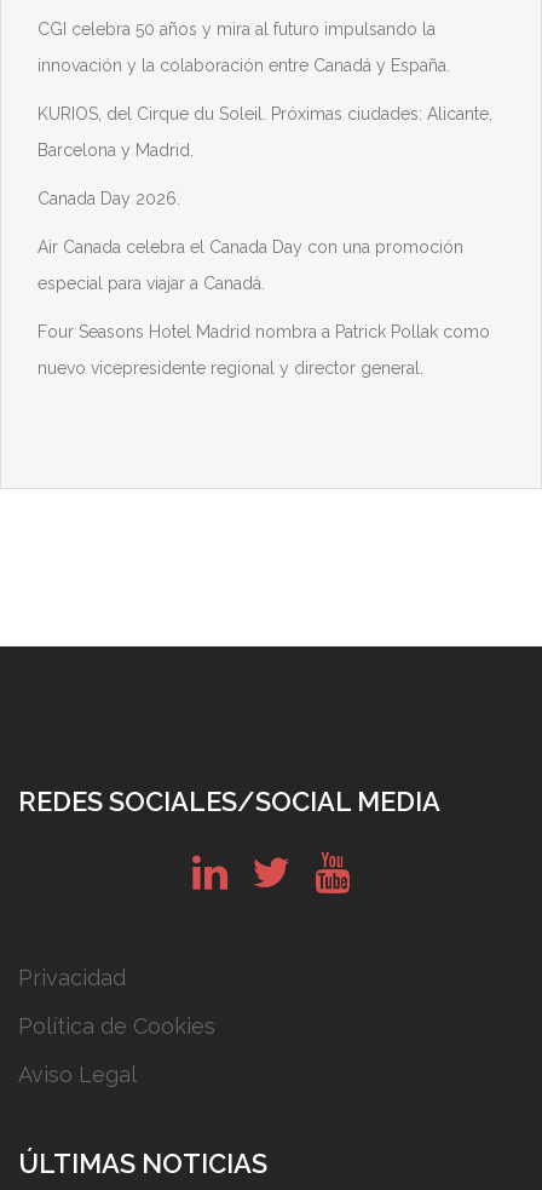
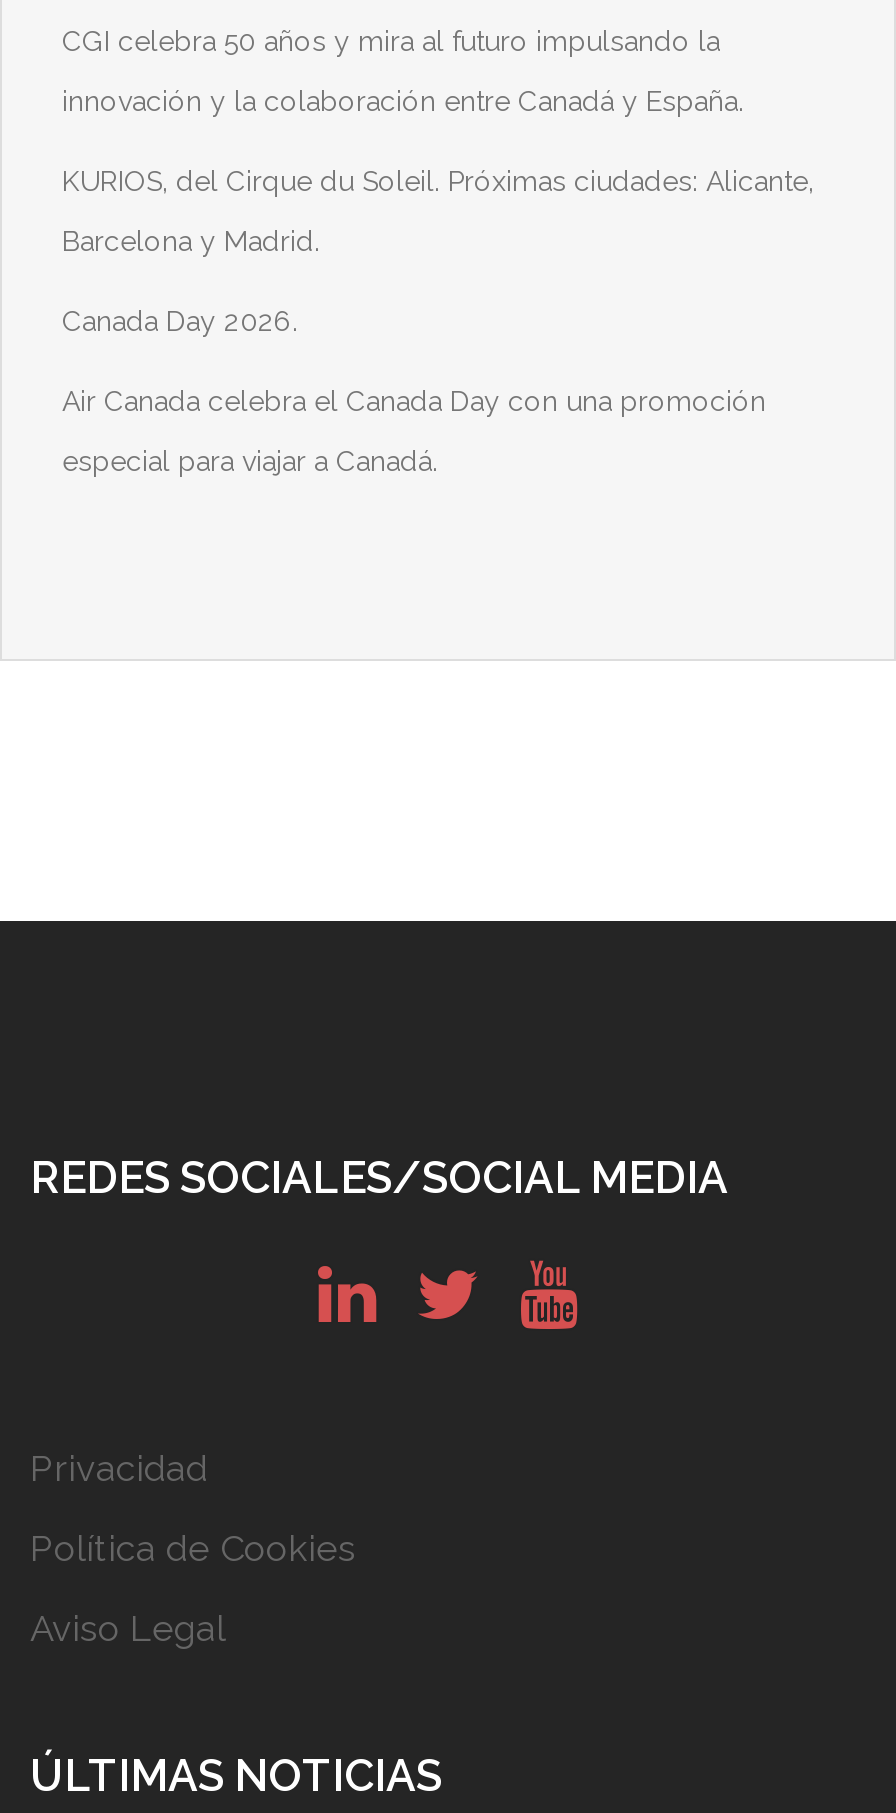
[38,322,490,378] Four Seasons Hotel Madrid nombra a Patrick Pollak como | nuevo vicepresidente regional y director general. -> none

